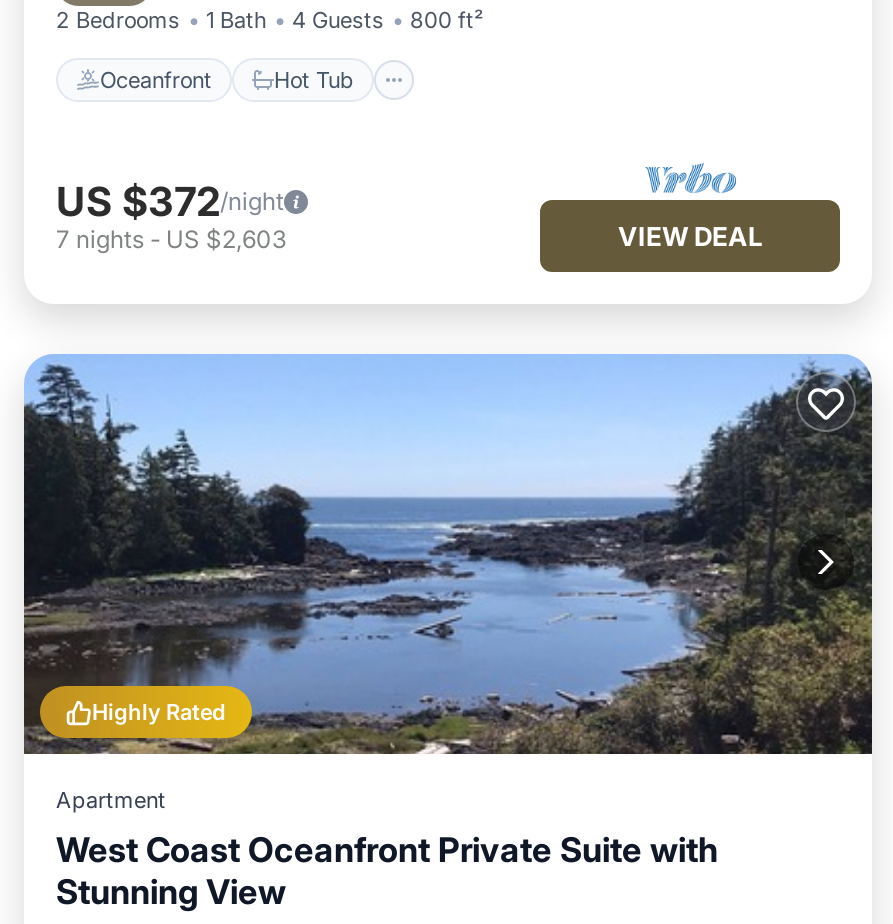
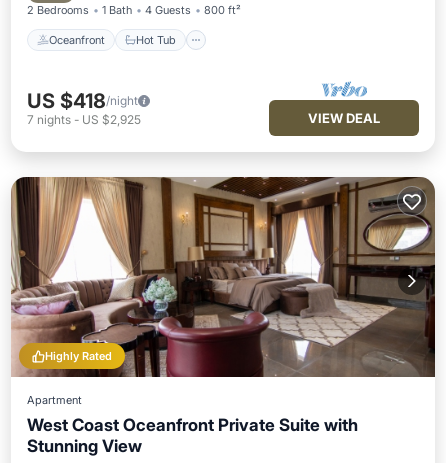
[56,178,284,226] US $372/night -> [27,89,138,113] US $418/night
[56,224,286,254] 7 nights - US $2,603 -> [27,112,141,127] 7 nights - US $2,925
[22,354,874,756] [image] -> [10,176,436,378] [image]

